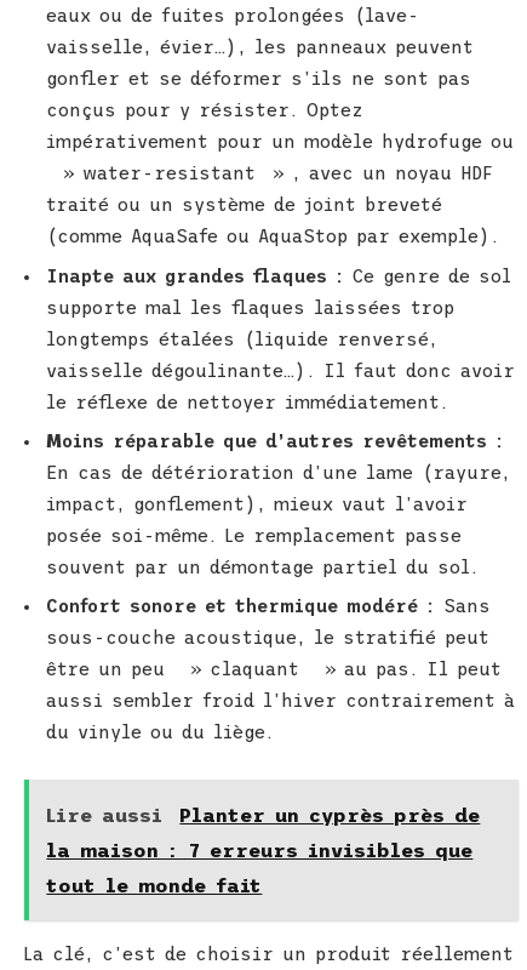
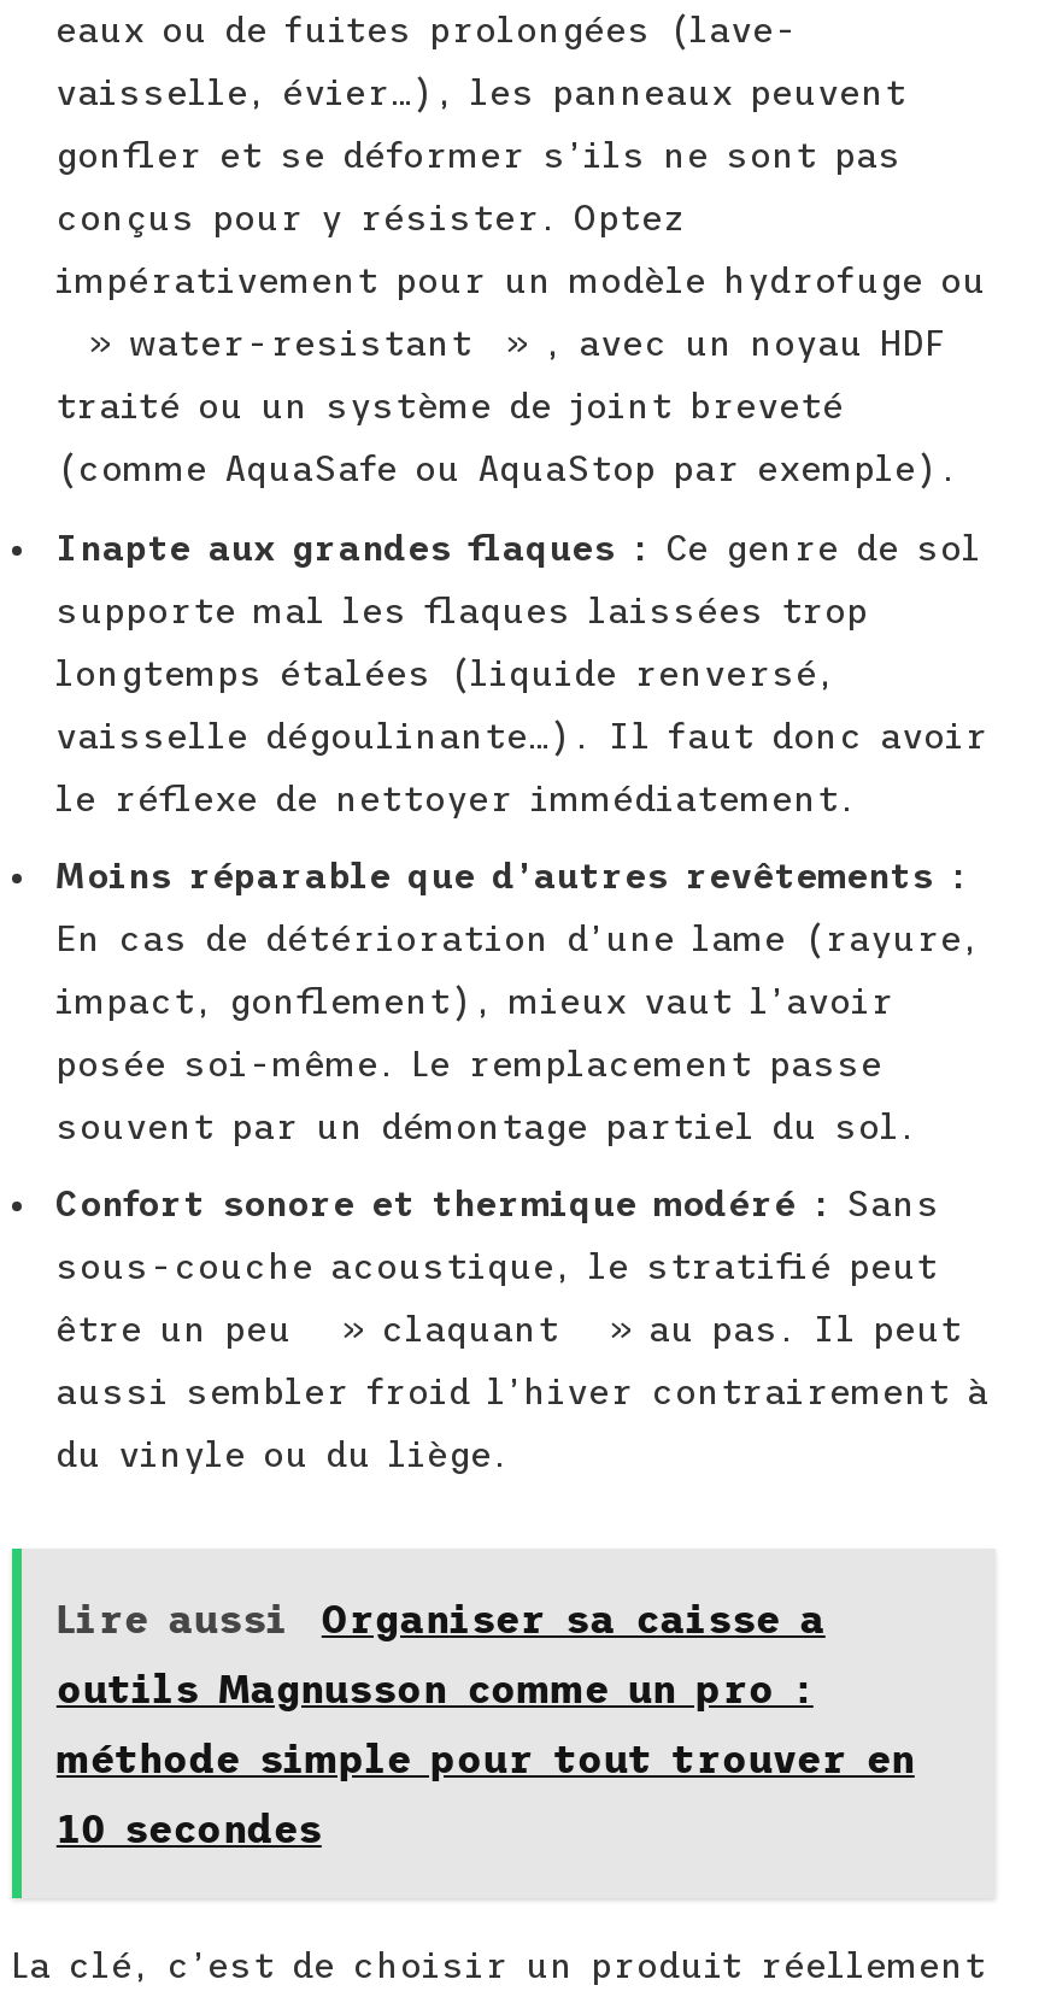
[47,804,480,896] Planter un cyprès près de | la maison : 7 erreurs invisibles que | tout le monde fait -> [56,1596,915,1849] Organiser sa caisse a | outils Magnusson comme un pro : | méthode simple pour tout trouver en | 10 secondes

